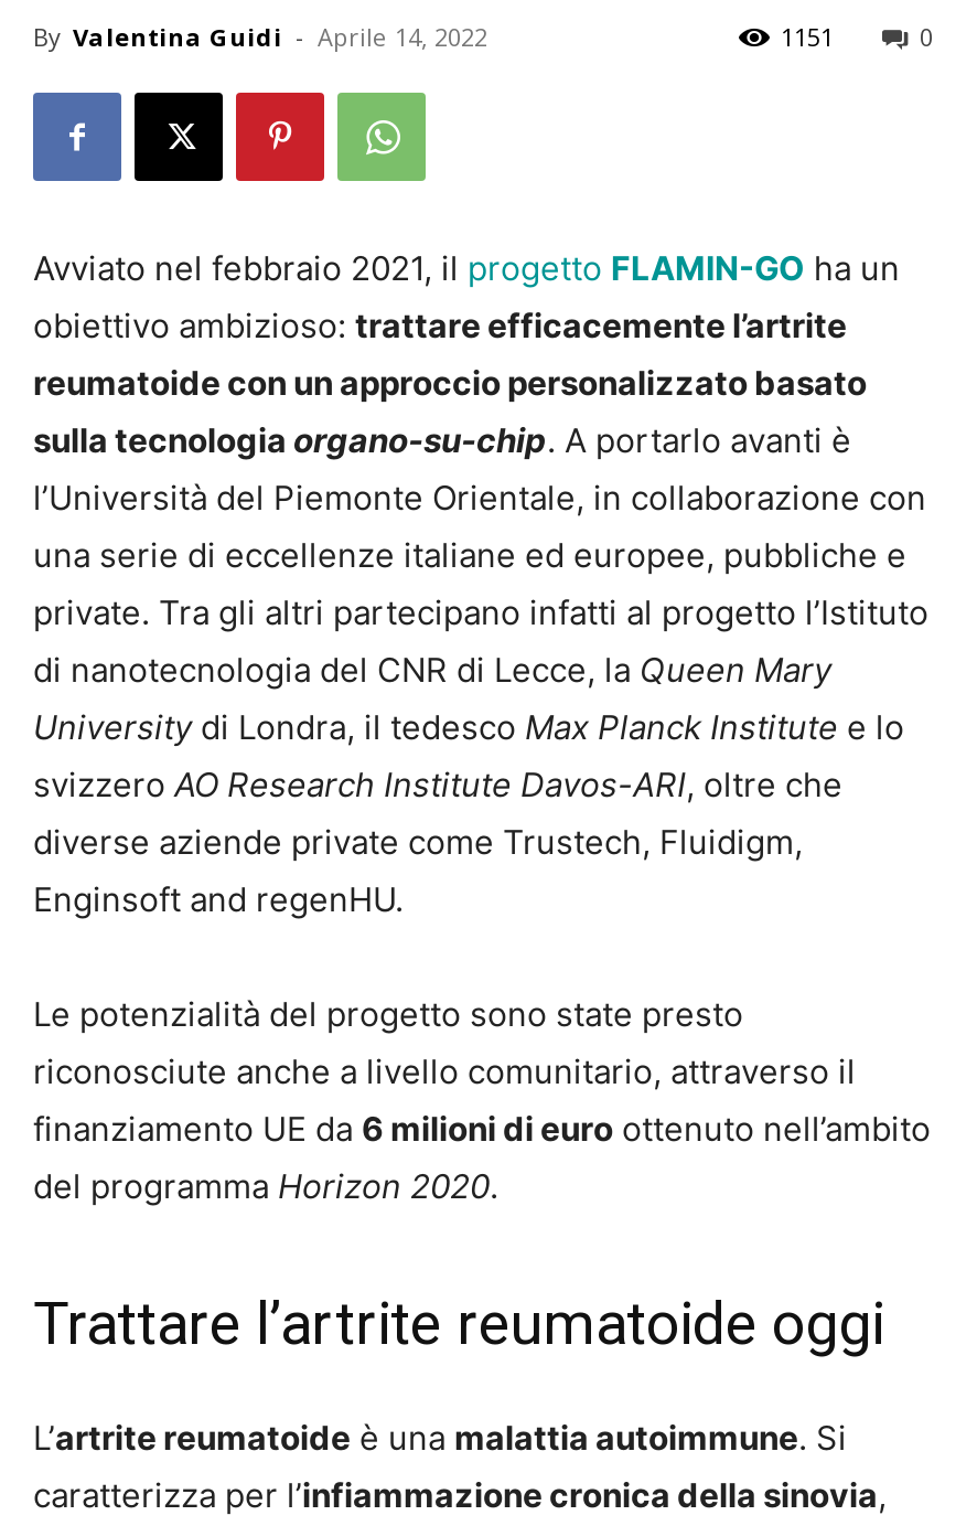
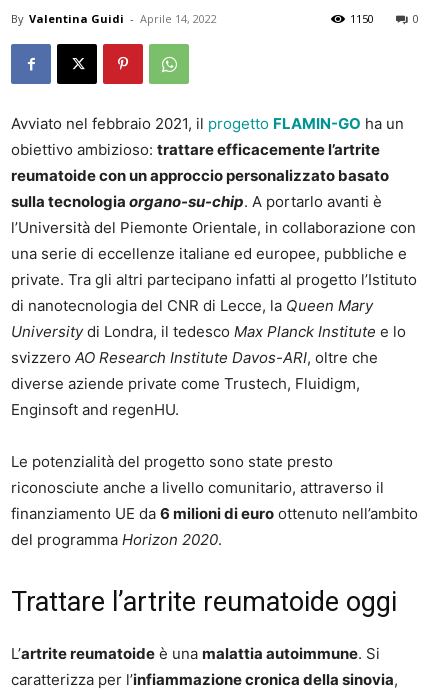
[781,20,834,53] 1151 -> [350,11,374,26] 1150

